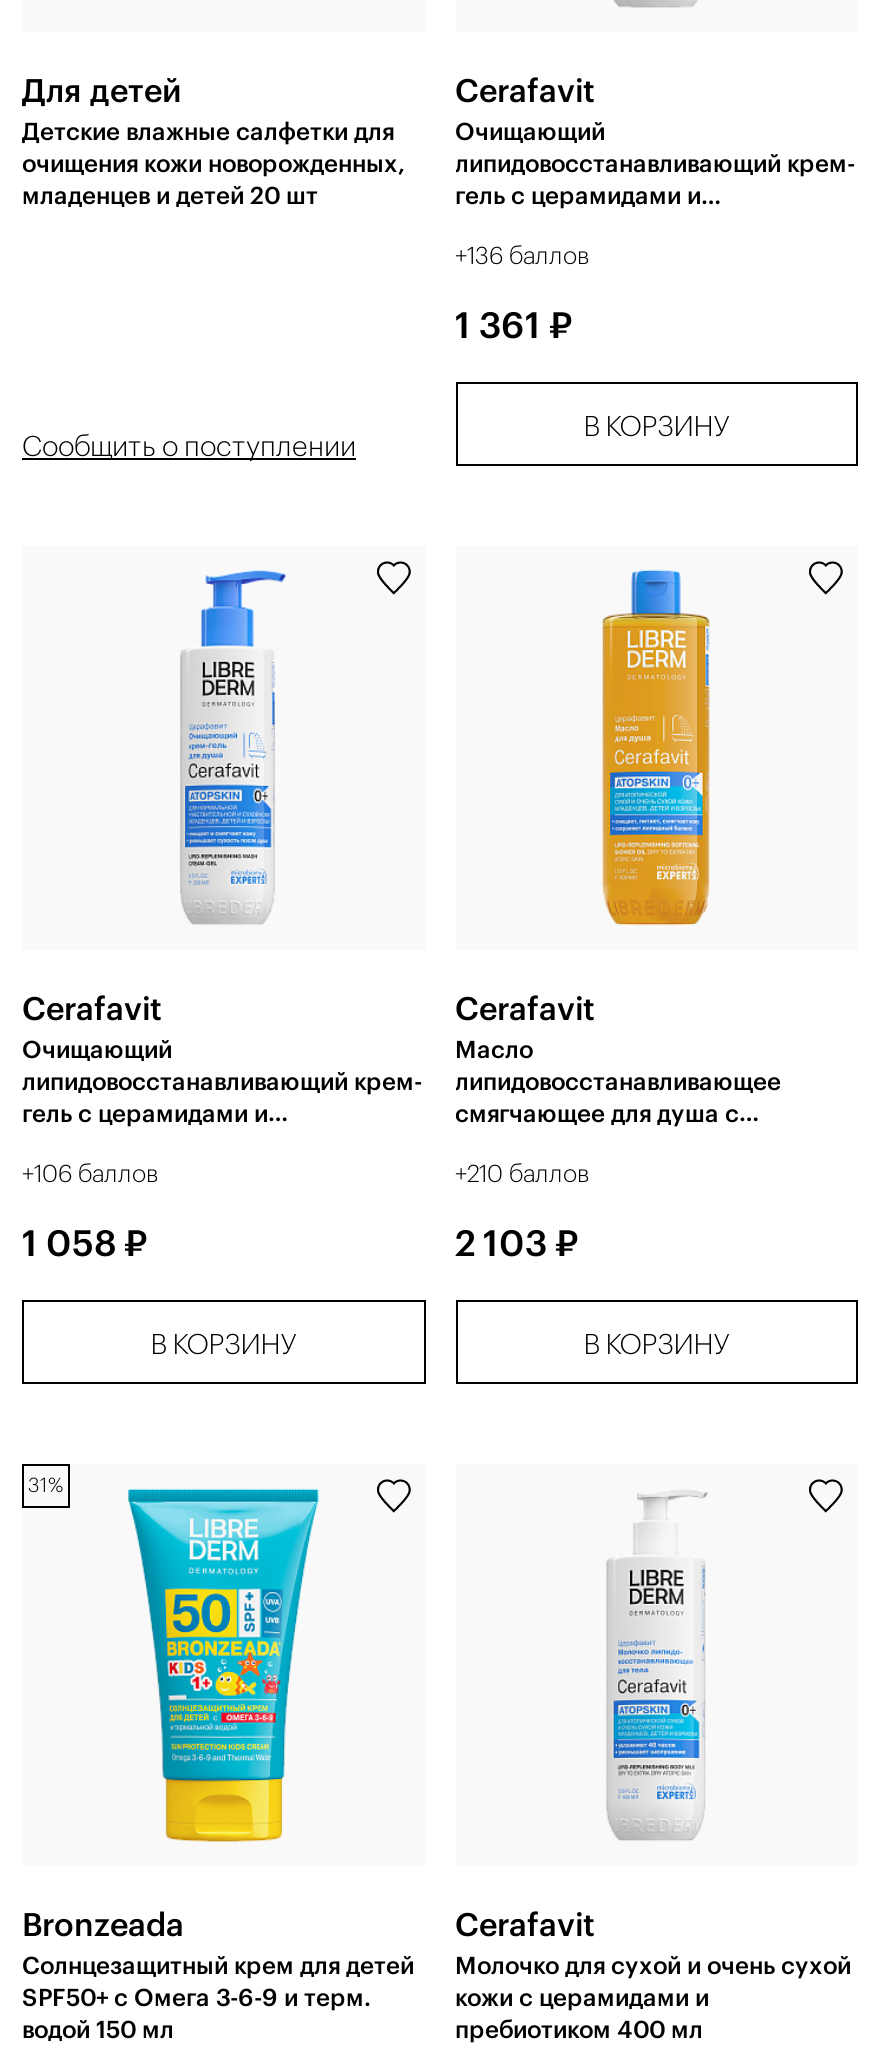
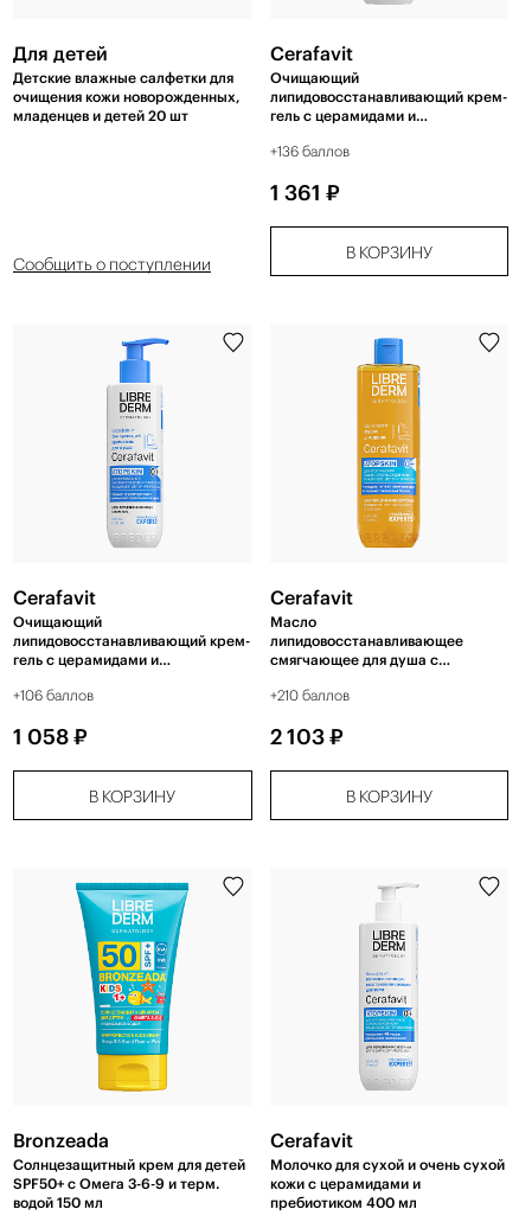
[28,1471,64,1497] 31% -> none

